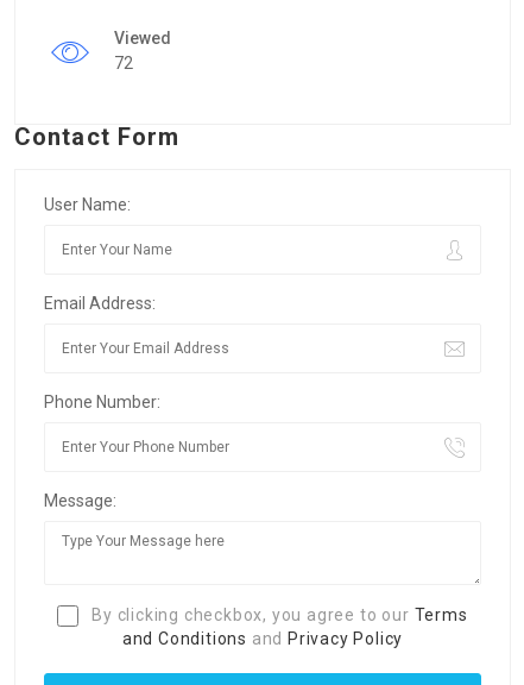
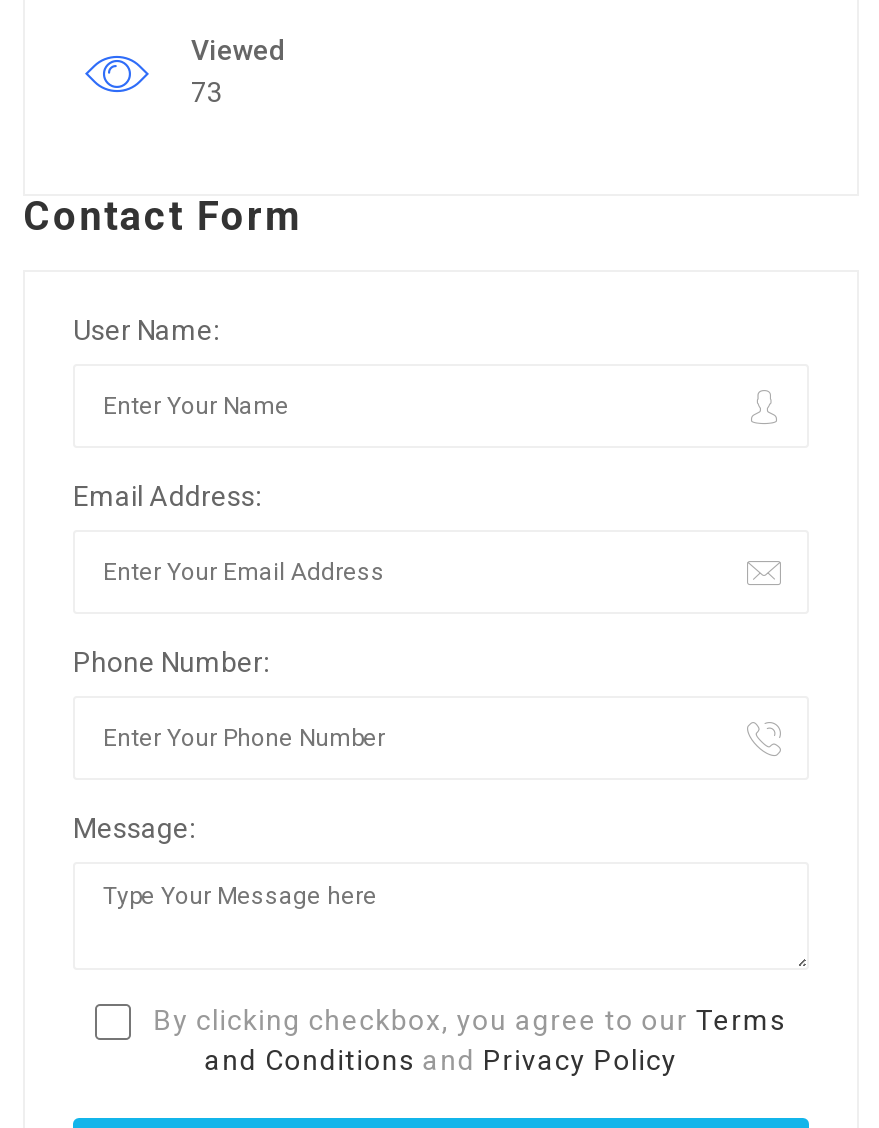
[114,54,133,73] 72 -> [191,76,223,108] 73

